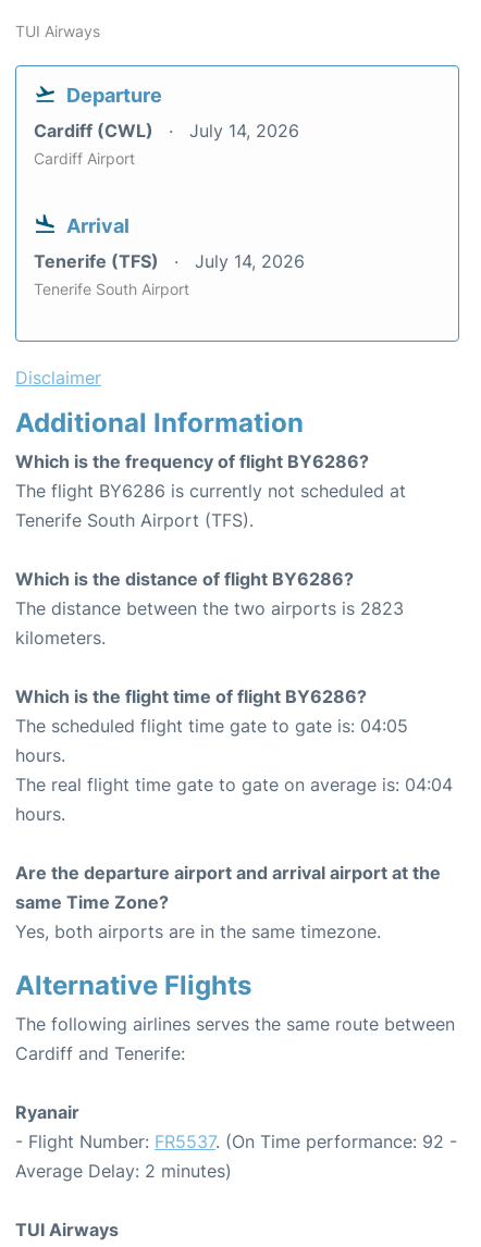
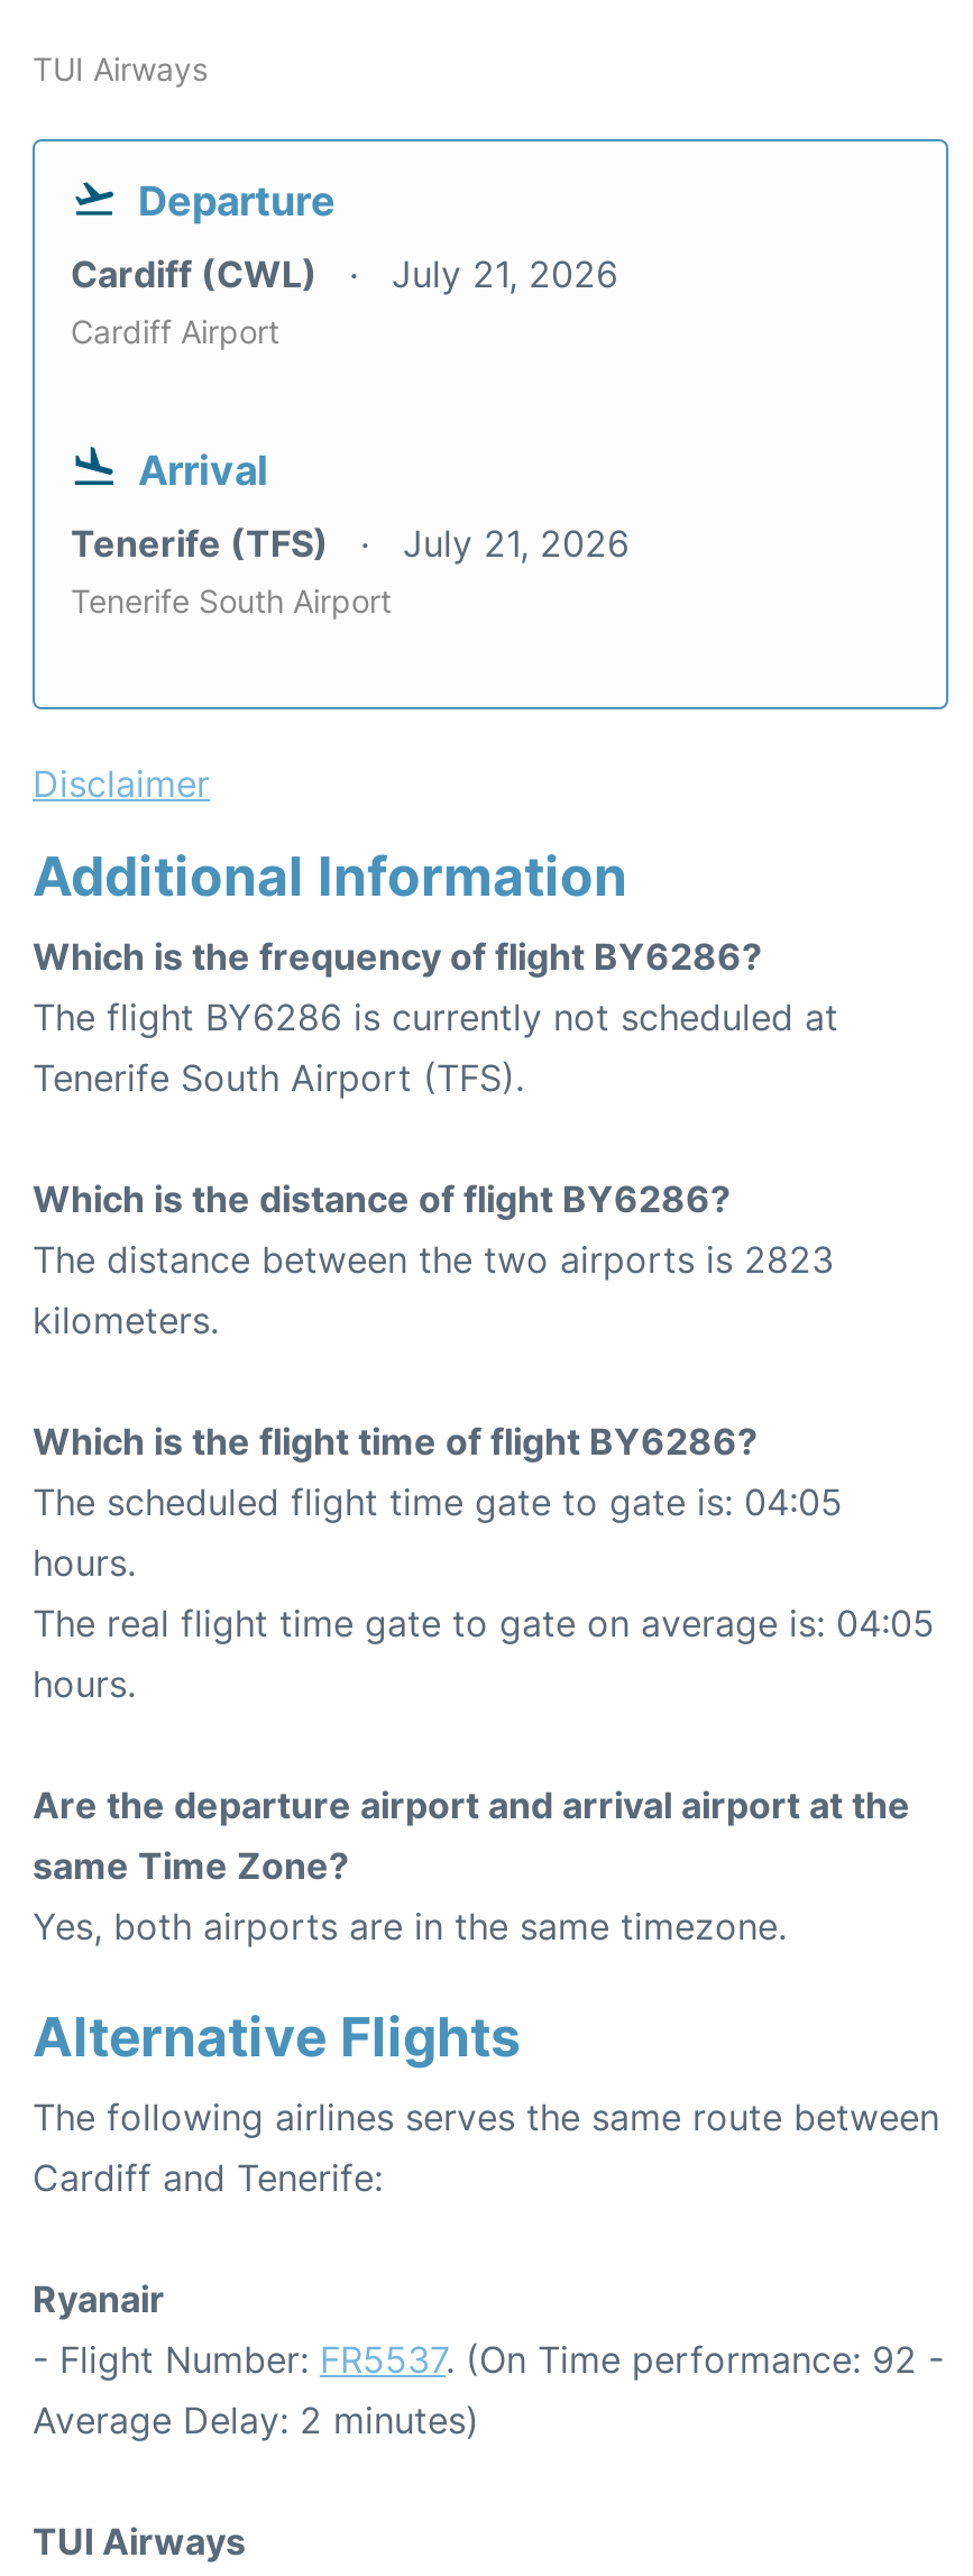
[34,120,299,142] Cardiff (CWL) July 14, 2026 -> [71,252,618,297] Cardiff (CWL) July 21, 2026
[34,250,305,272] Tenerife (TFS) July 14, 2026 -> [71,521,630,566] Tenerife (TFS) July 21, 2026
[15,774,453,796] The real flight time gate to gate on average is: 04:04 -> [33,1601,935,1646] The real flight time gate to gate on average is: 04:05

